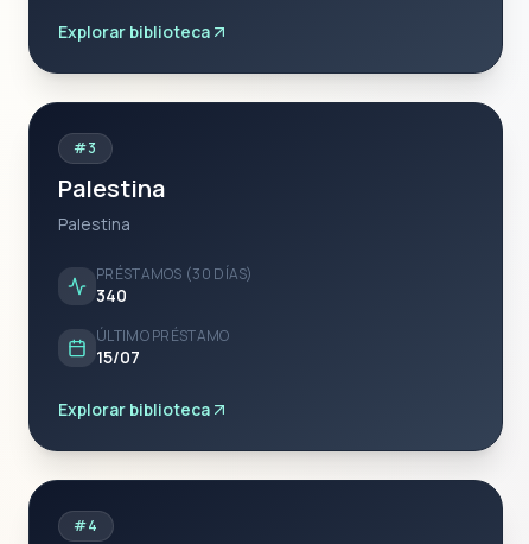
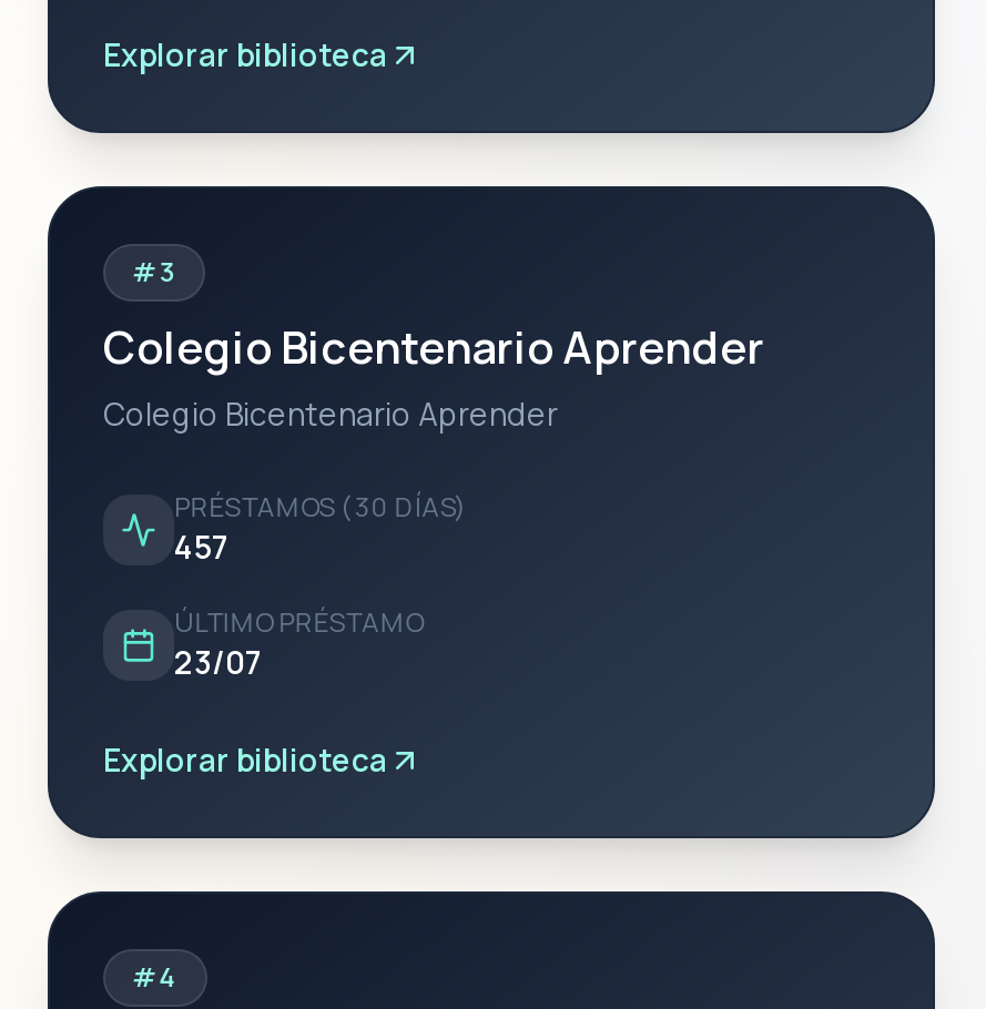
[58,173,165,236] Palestina | Palestina -> [103,316,764,434] Colegio Bicentenario Aprender | Colegio Bicentenario Aprender
[96,284,127,307] 340 -> [174,524,230,567] 457
[96,346,140,369] 15/07 -> [174,640,263,682] 23/07

